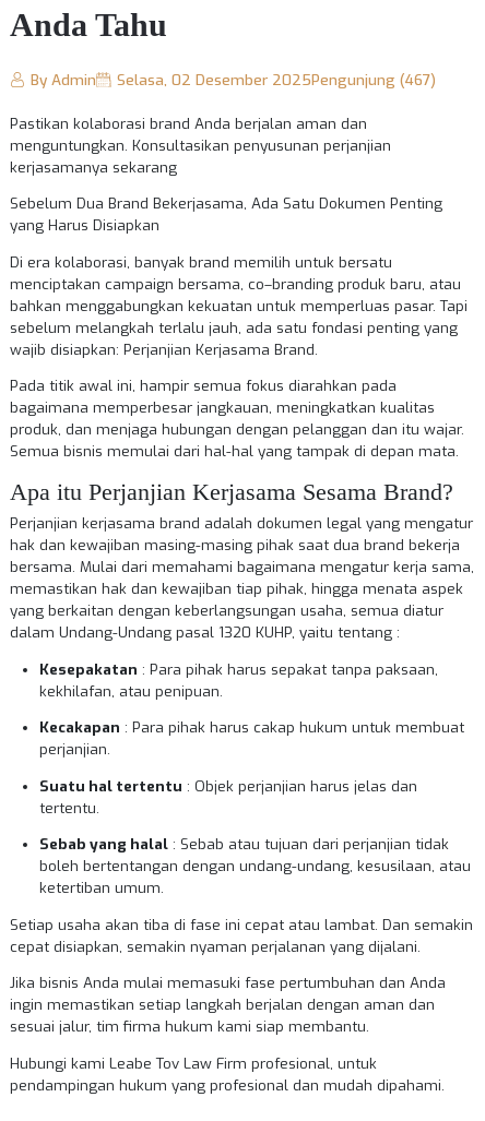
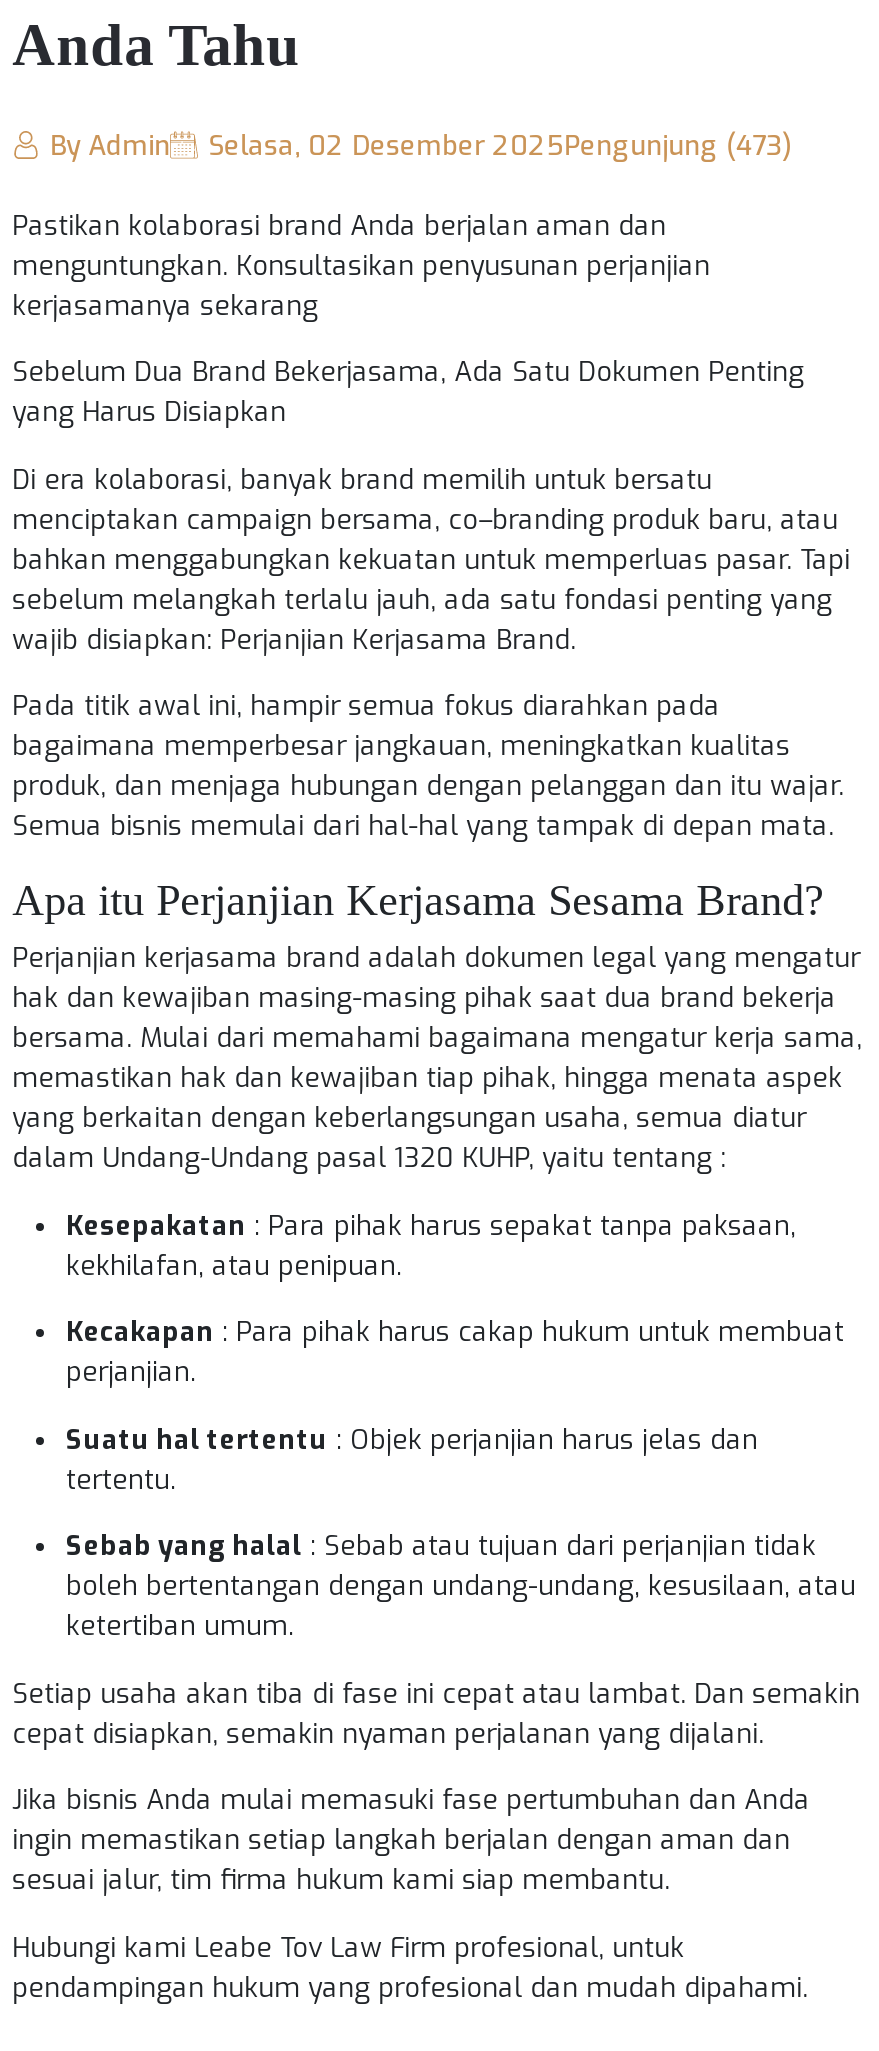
[117,71,436,90] Selasa, 02 Desember 2025Pengunjung (467) -> [208,129,792,163] Selasa, 02 Desember 2025Pengunjung (473)

